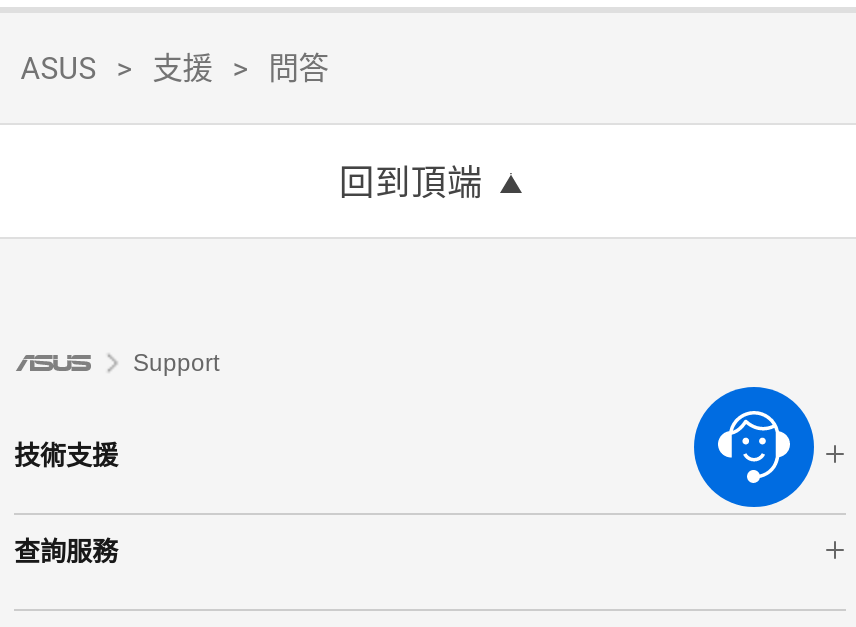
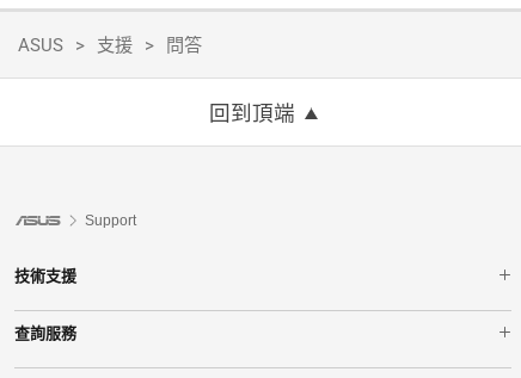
[692,385,816,509] [image] -> none

